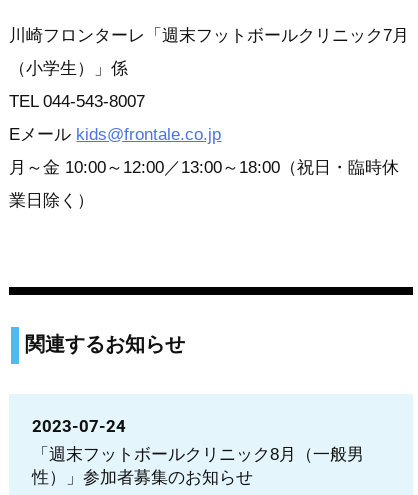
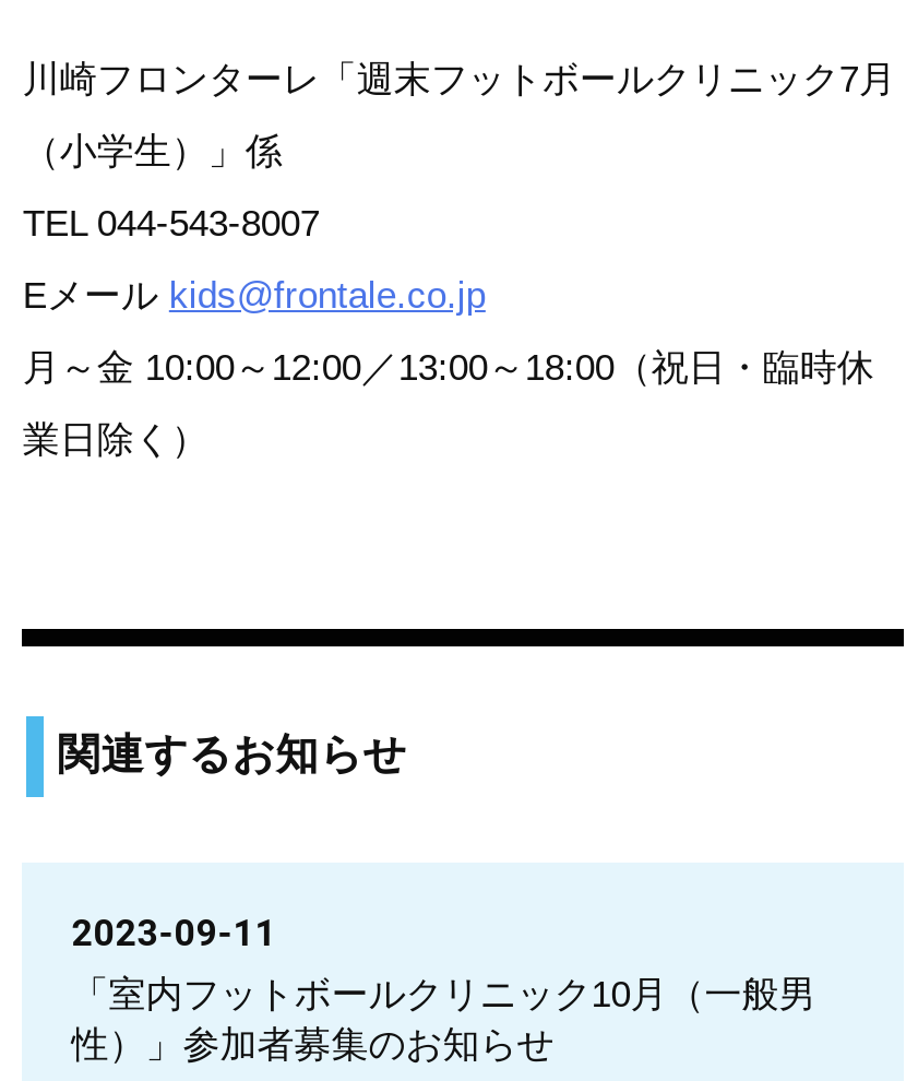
[32,416,126,436] 2023-07-24 -> [72,912,277,955] 2023-09-11
[32,444,364,463] 「週末フットボールクリニック8月（一般男 -> [72,973,816,1014] 「室内フットボールクリニック10月（一般男

